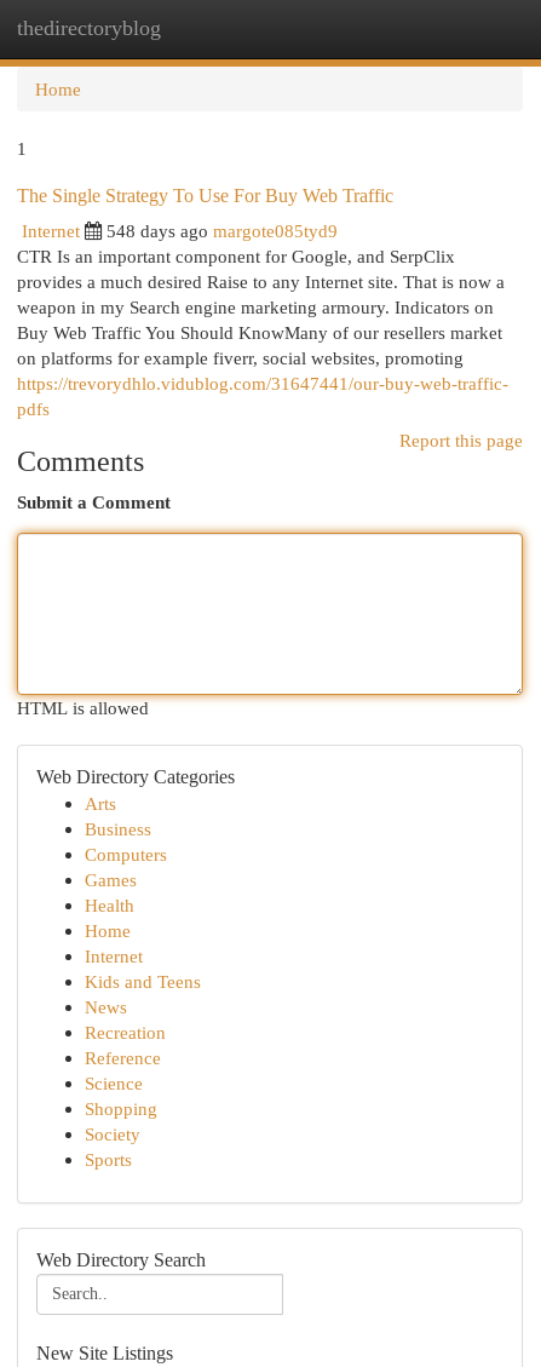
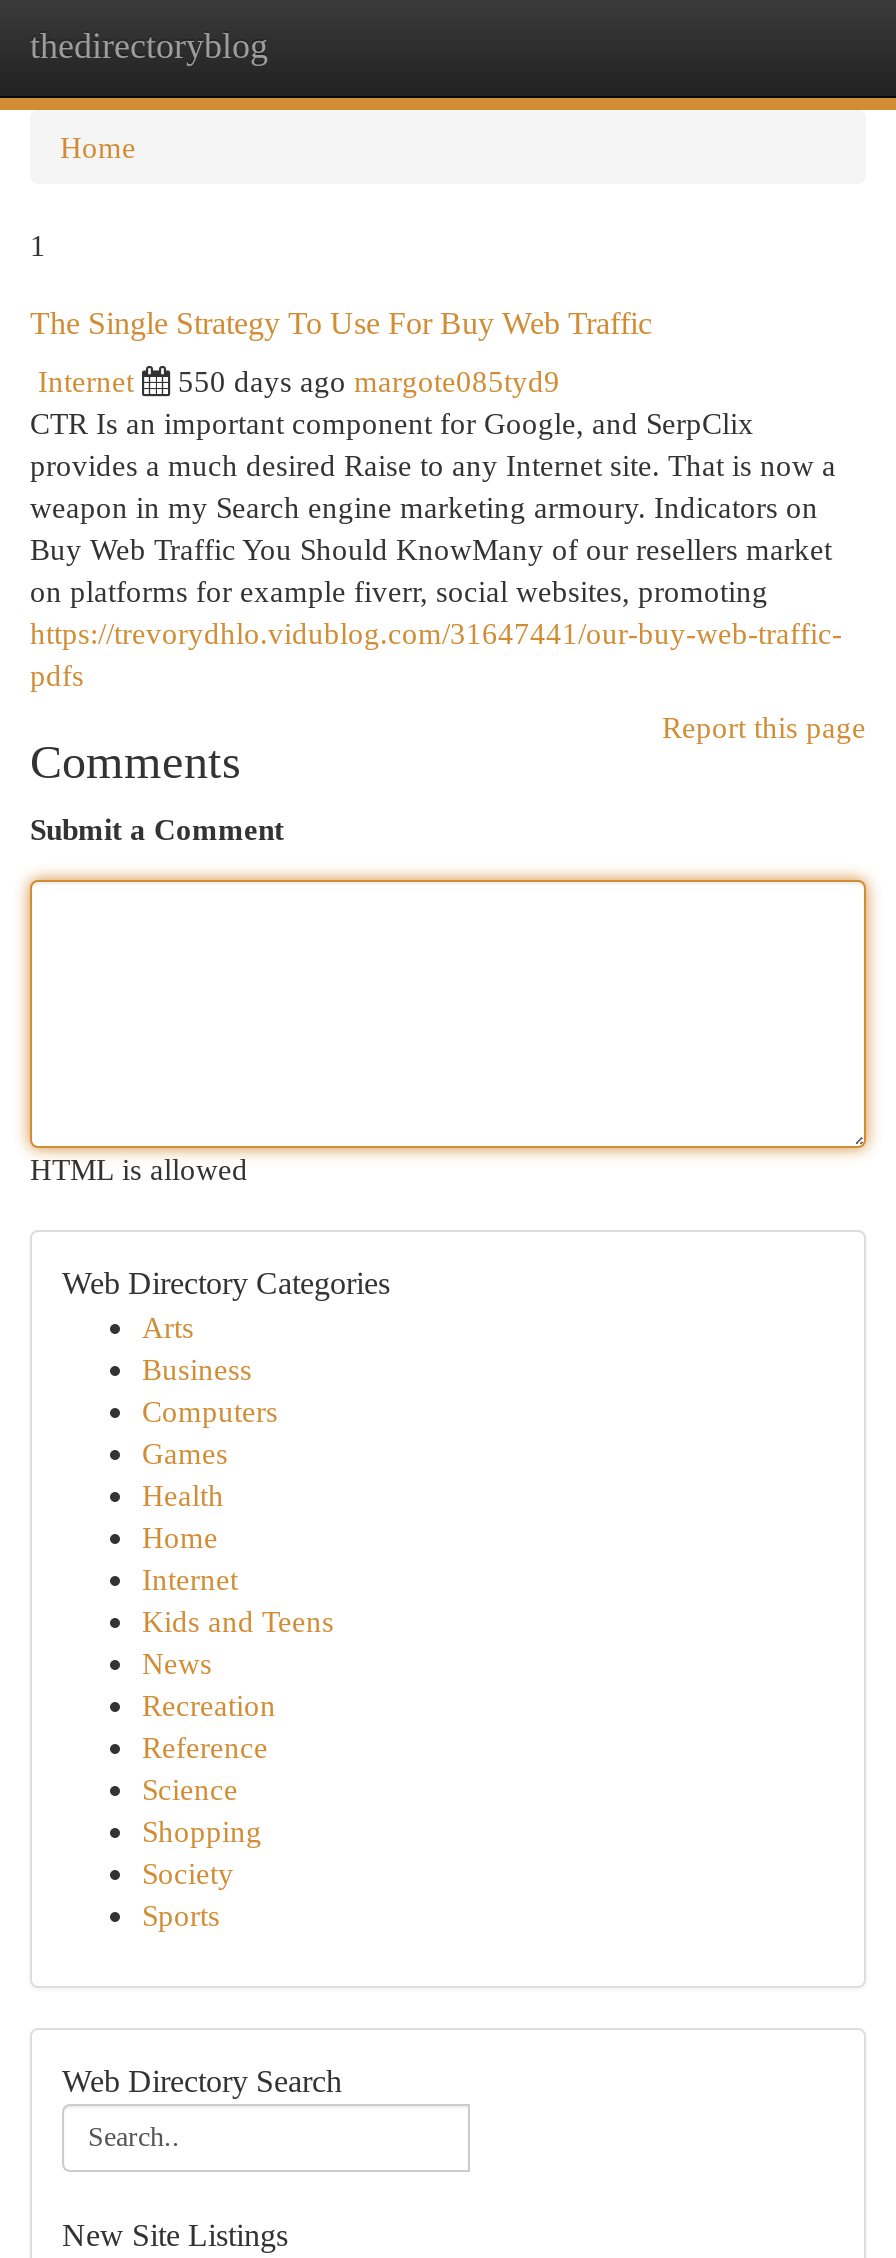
[107,220,338,241] 548 days ago margote085tyd9 -> [178,364,560,398] 550 days ago margote085tyd9

